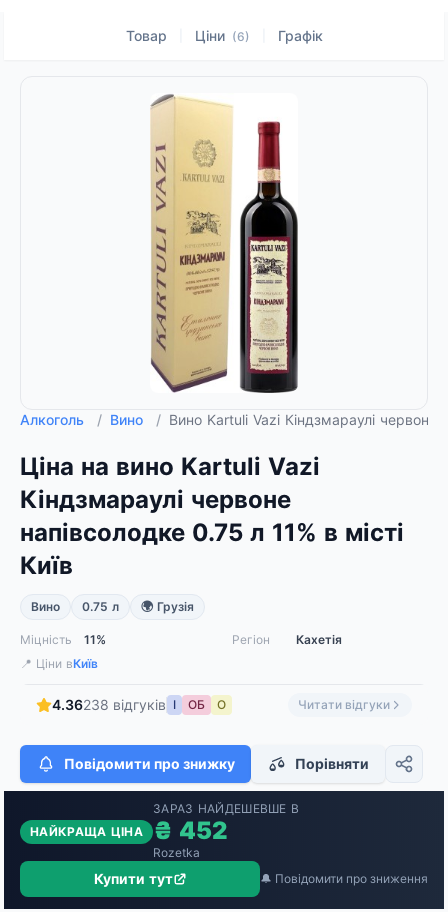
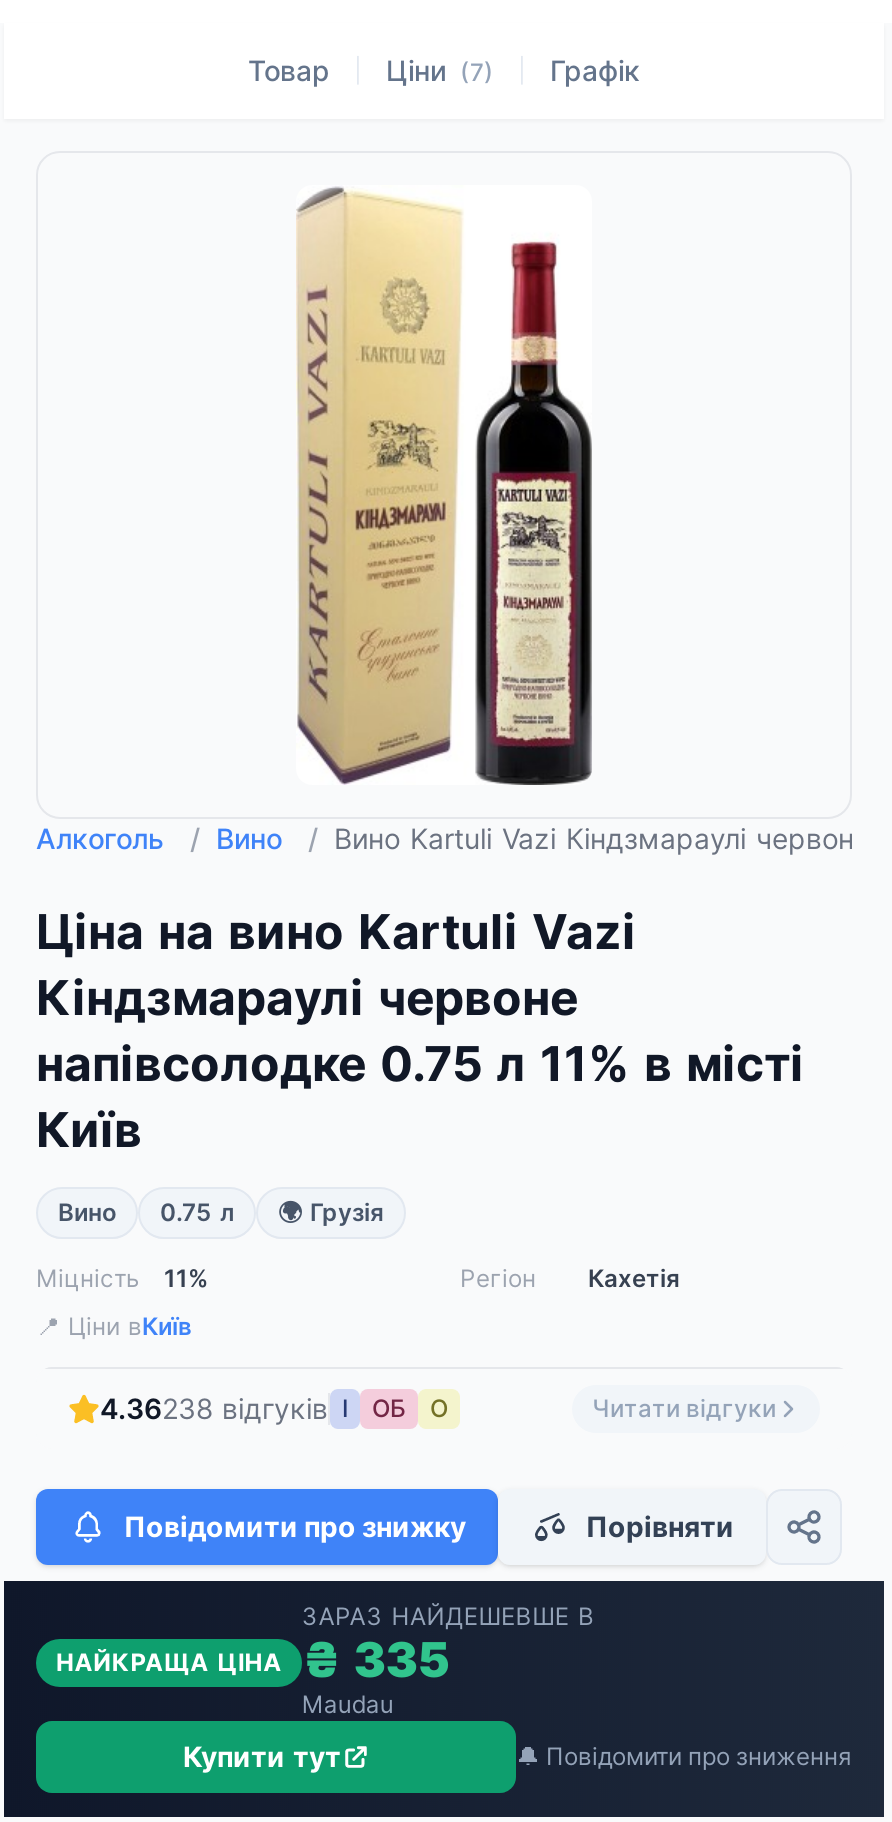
[194,27,249,44] Ціни (6) -> [386,53,494,87] Ціни (7)
[153,816,228,860] ₴ 452 | Rozetka -> [302,1631,450,1719] ₴ 335 | Maudau

